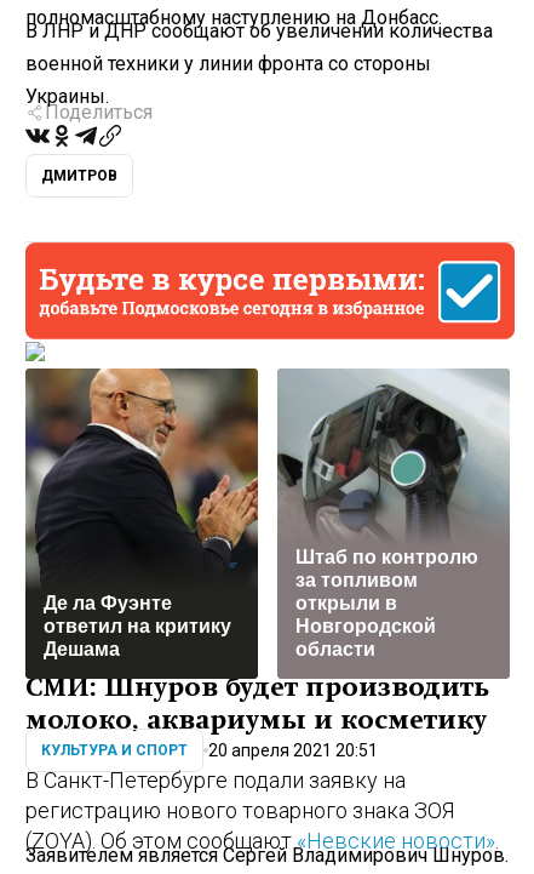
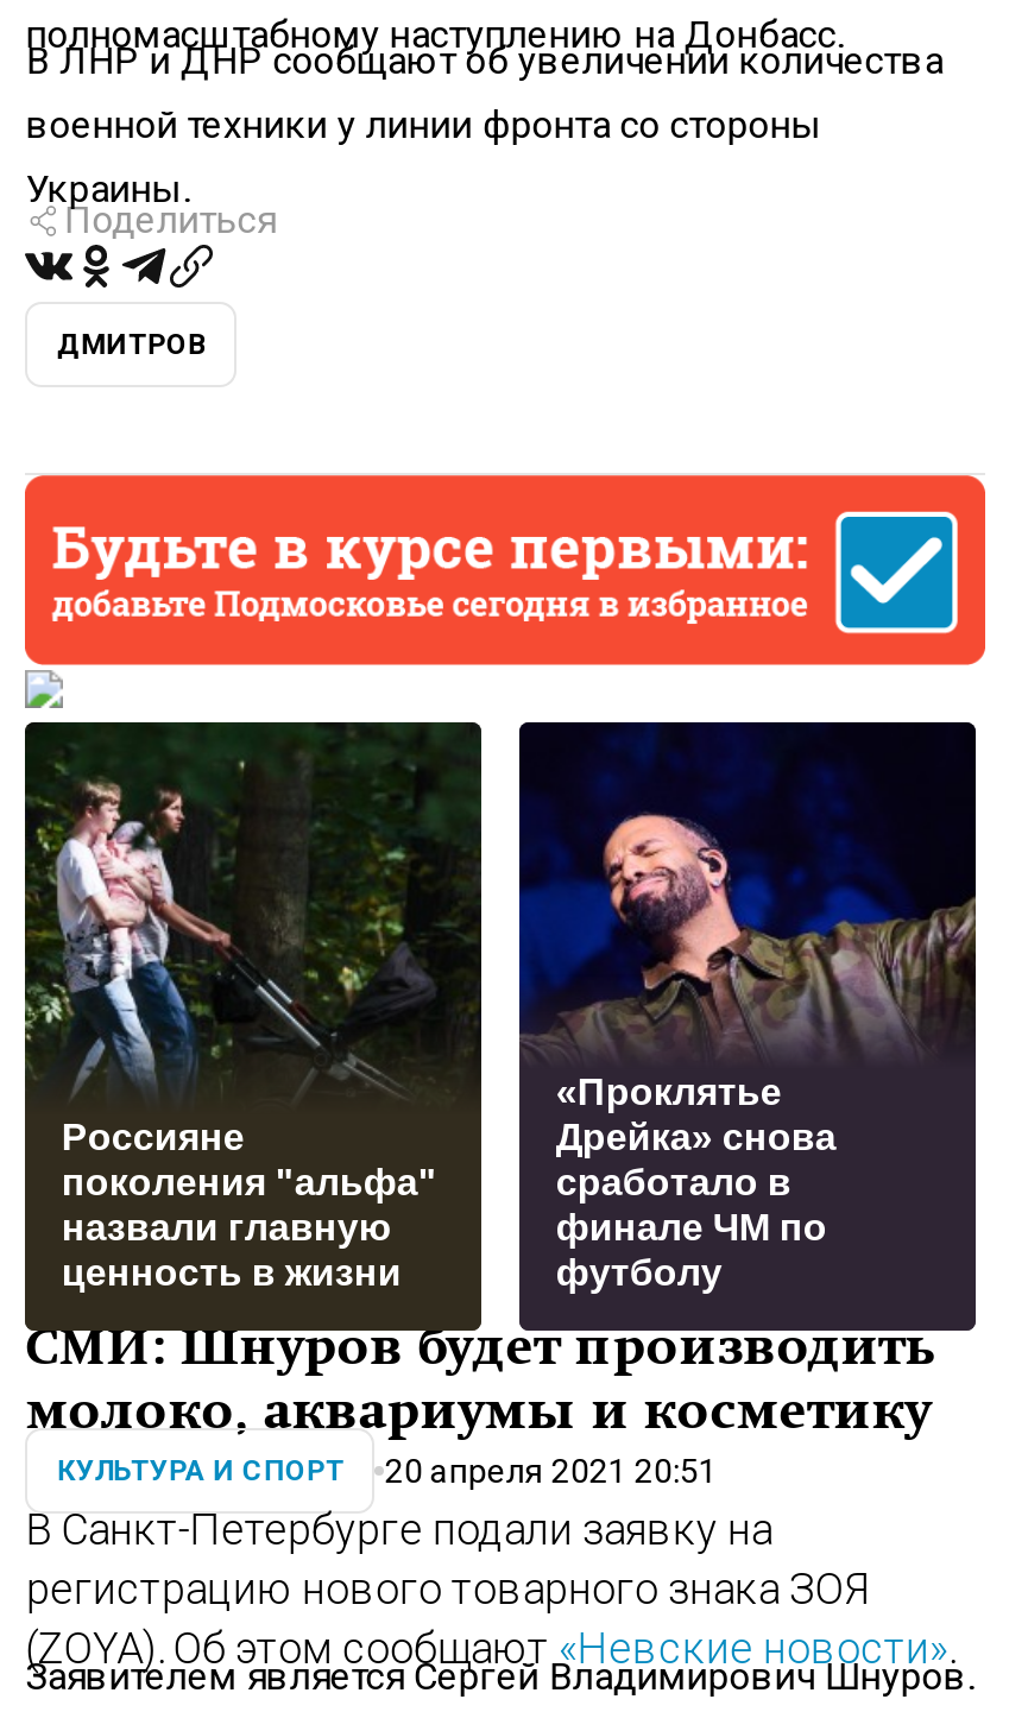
[24,367,259,660] [image] | Де ла Фуэнте | ответил на критику | Дешама -> [23,720,484,1294] [image] | Россияне | поколения "альфа" | назвали главную | ценность в жизни
[276,369,510,679] [image] | Штаб по контролю | за топливом | открыли в | Новгородской | области -> [517,720,978,1328] [image] | «Проклятье | Дрейка» снова | сработало в | финале ЧМ по | футболу

